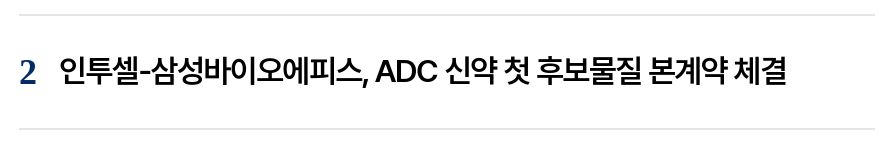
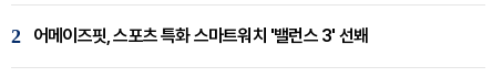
[59,51,787,89] 인투셀-삼성바이오에피스, ADC 신약 첫 후보물질 본계약 체결 -> [33,25,368,46] 어메이즈핏, 스포츠 특화 스마트워치 '밸런스 3' 선봬

